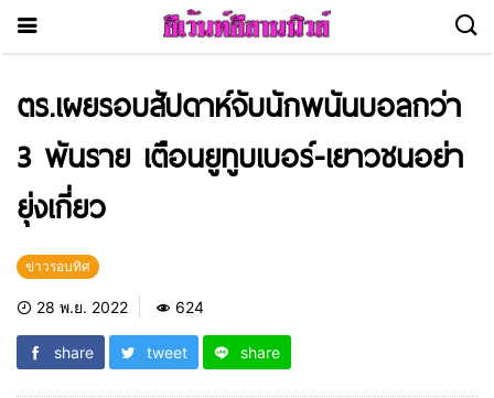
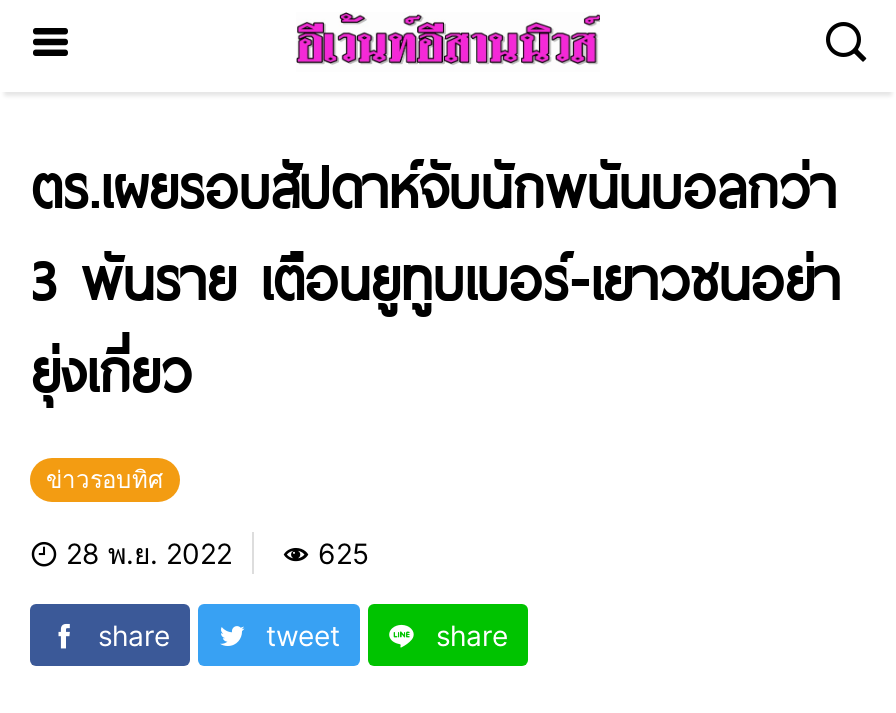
[171,298,204,316] 624 -> [310,536,370,570] 625

